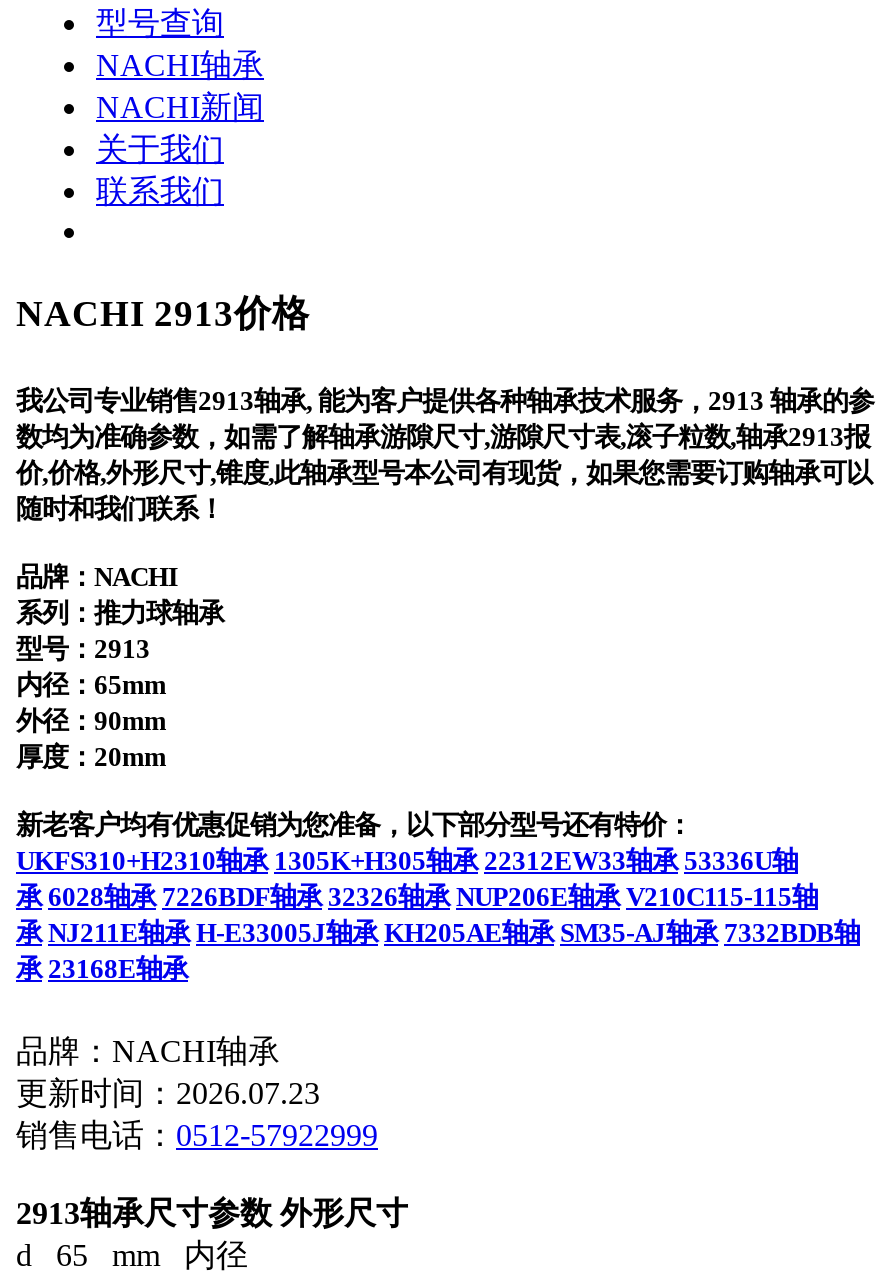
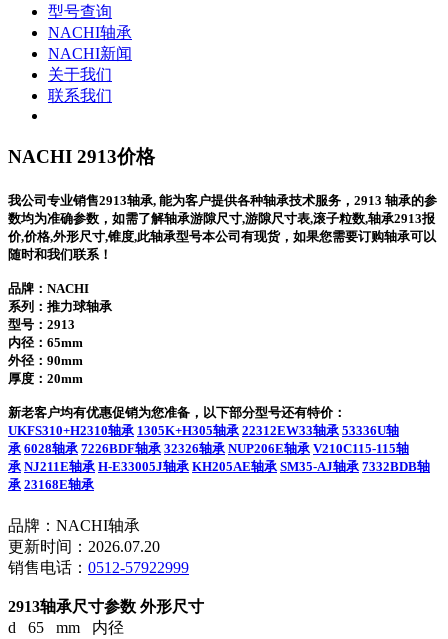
[16,1076,320,1110] 更新时间：2026.07.23 -> [8,538,160,555] 更新时间：2026.07.20

